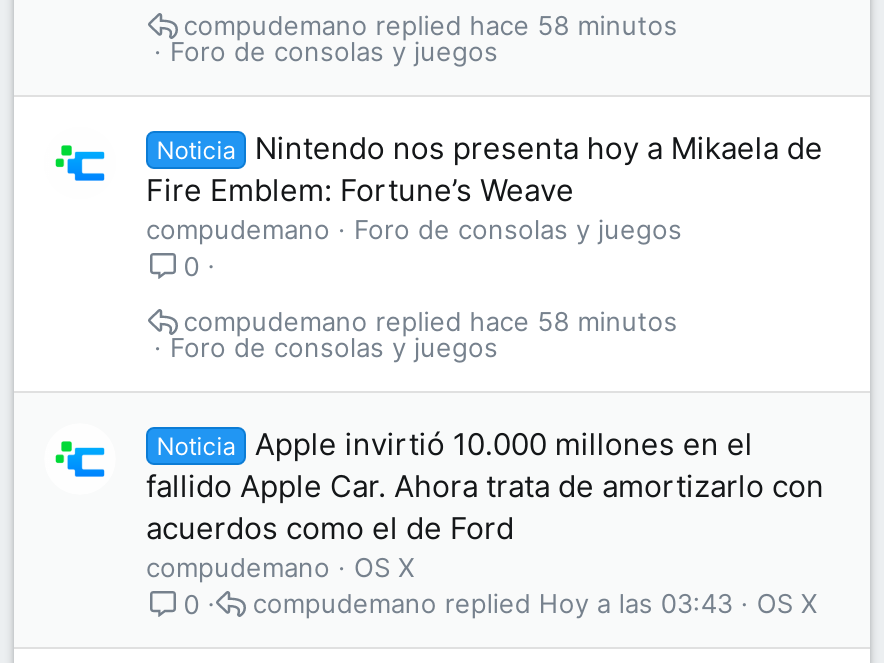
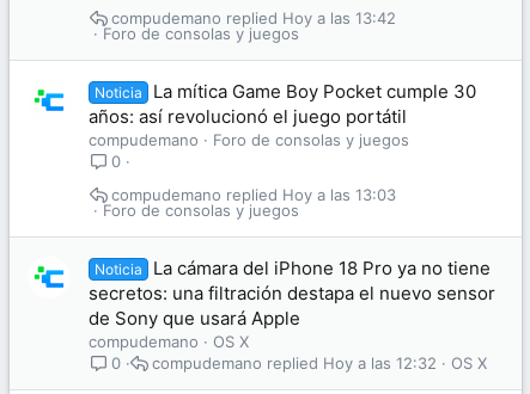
[469,9,677,41] hace 58 minutos -> [282,9,396,28] Hoy a las 13:42
[146,129,823,209] Nintendo nos presenta hoy a Mikaela de | Fire Emblem: Fortune’s Weave -> [89,80,477,128] La mítica Game Boy Pocket cumple 30 | años: así revolucionó el juego portátil
[469,305,677,337] hace 58 minutos -> [282,185,396,204] Hoy a las 13:03
[146,425,824,547] Apple invirtió 10.000 millones en el | fallido Apple Car. Ahora trata de amortizarlo con | acuerdos como el de Ford -> [89,257,495,330] La cámara del iPhone 18 Pro ya no tiene | secretos: una filtración destapa el nuevo sensor | de Sony que usará Apple
[539,587,817,619] Hoy a las 03:43 OS X -> [324,353,487,372] Hoy a las 12:32 OS X

